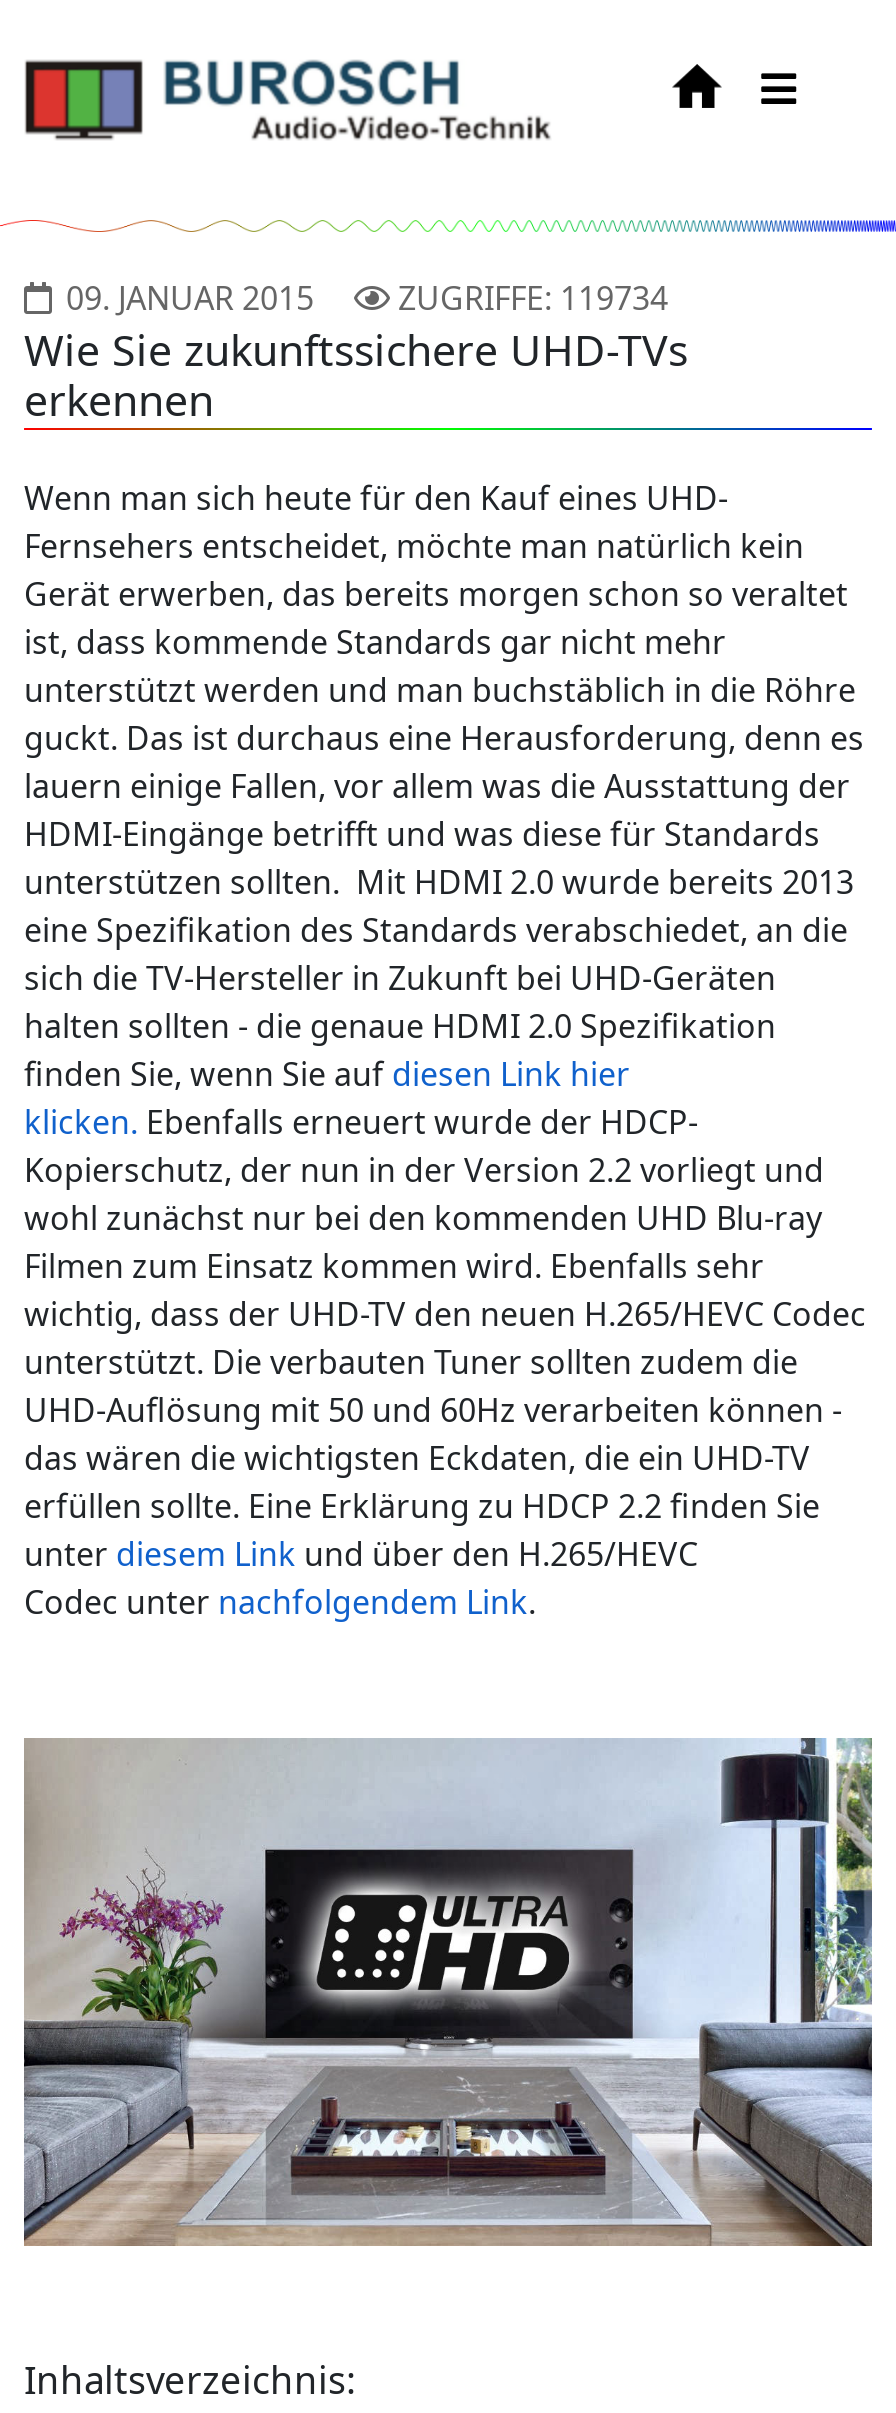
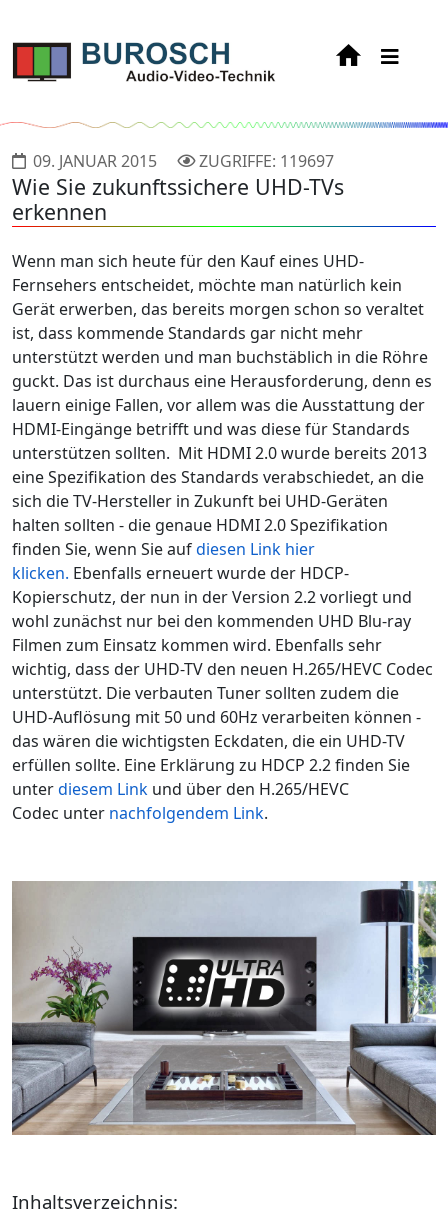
[66,276,668,320] 09. JANUAR 2015 ZUGRIFFE: 119734 -> [33,150,334,172] 09. JANUAR 2015 ZUGRIFFE: 119697

